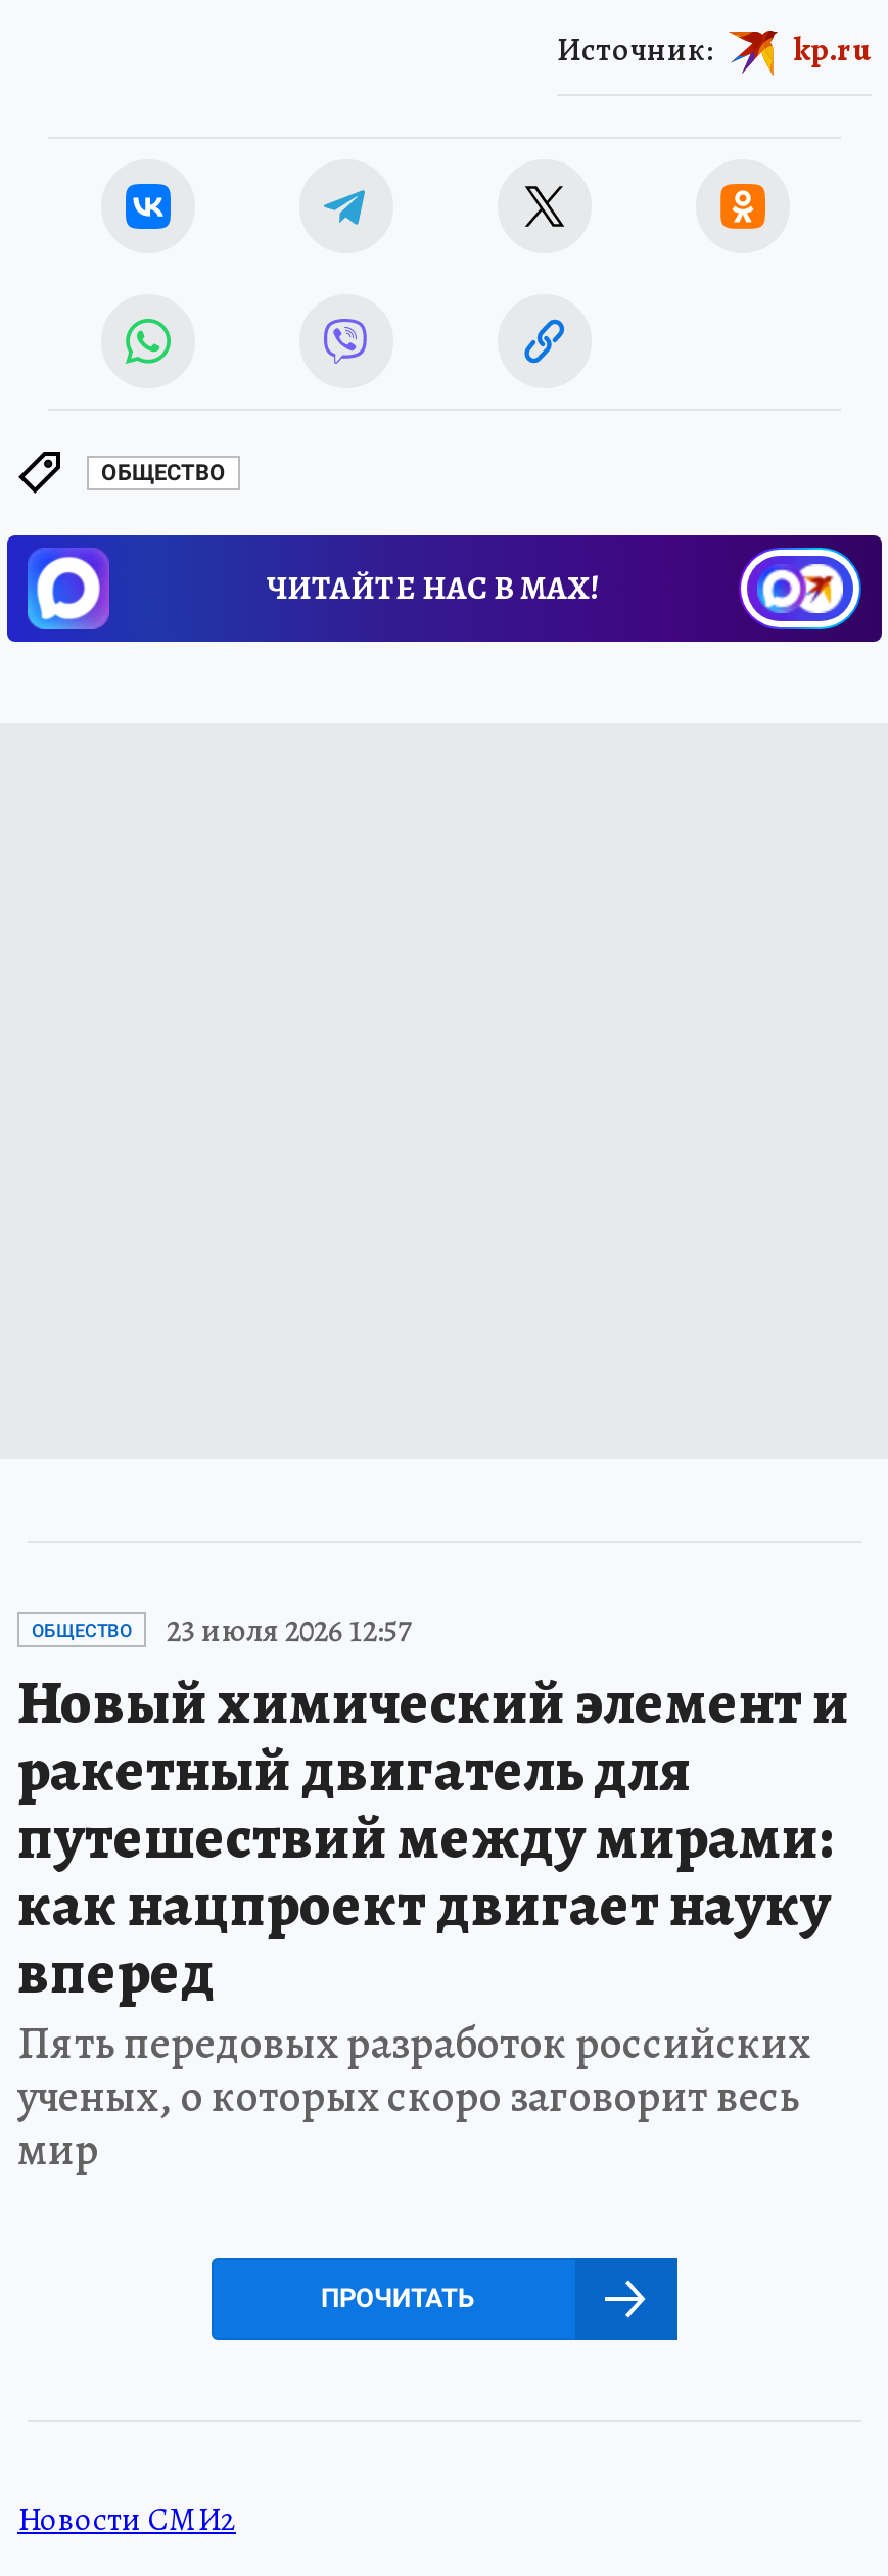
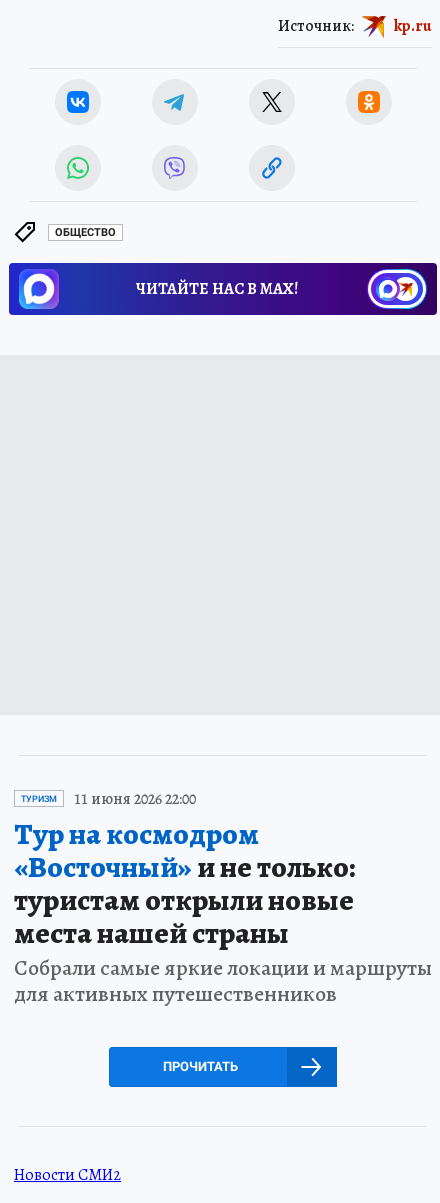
[17,1608,849,2180] ОБЩЕСТВО | 23 июля 2026 12:57 | Новый химический элемент и | ракетный двигатель для | путешествий между мирами: | как нацпроект двигает науку | вперед | Пять передовых разработок российских | ученых, о которых скоро заговорит весь | мир -> [14,788,432,1009] ТУРИЗМ | 11 июня 2026 22:00 | Тур на космодром | «Восточный»и не только: | туристам открыли новые | места нашей страны | Собрали самые яркие локации и маршруты | для активных путешественников

